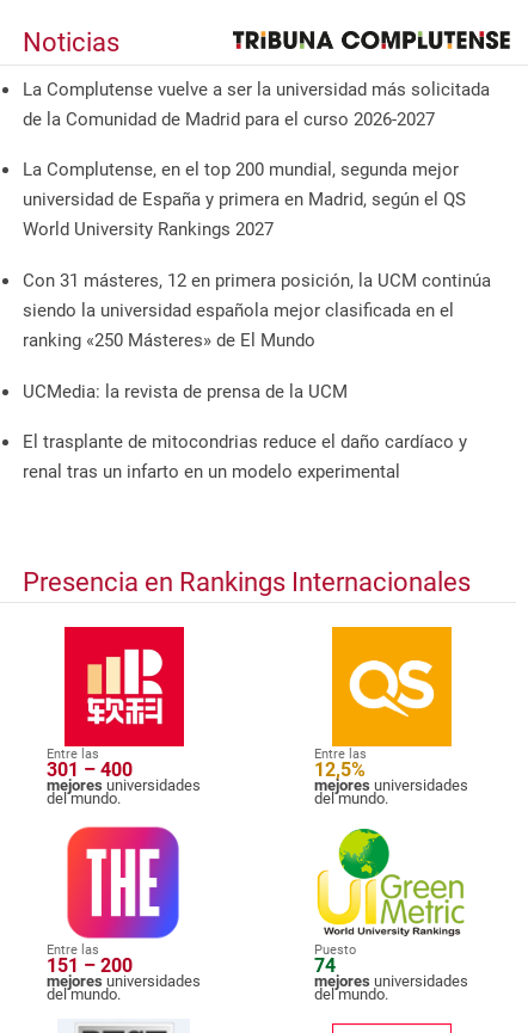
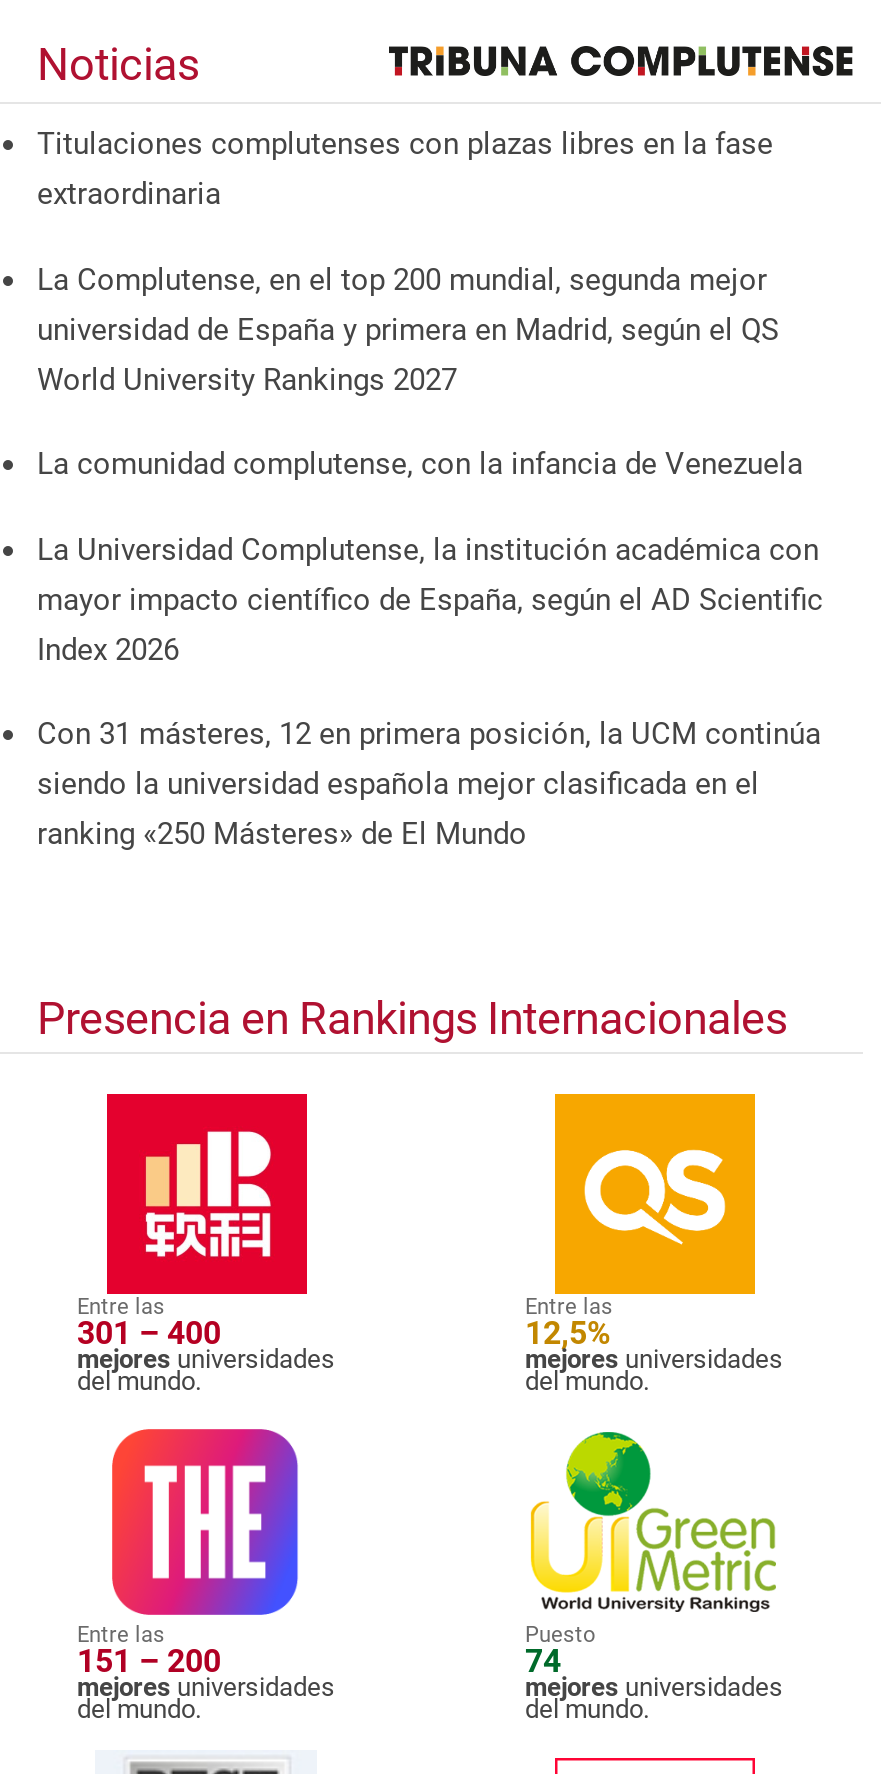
[23,79,490,130] La Complutense vuelve a ser la universidad más solicitada | de la Comunidad de Madrid para el curso 2026-2027 -> [37,126,773,212] Titulaciones complutenses con plazas libres en la fase | extraordinaria
none -> [37,446,823,667] La comunidad complutense, con la infancia de Venezuela | La Universidad Complutense, la institución académica con | mayor impacto científico de España, según el AD Scientific | Index 2026
moved [23,270,491,351] -> [37,716,821,852]: Con 31 másteres, 12 en primera posición, la UCM continúa | siendo la universidad española mejor clasificada en el | ranking «250 Másteres» de El Mundo
[23,380,467,483] UCMedia: la revista de prensa de la UCM | El trasplante de mitocondrias reduce el daño cardíaco y | renal tras un infarto en un modelo experimental -> none

